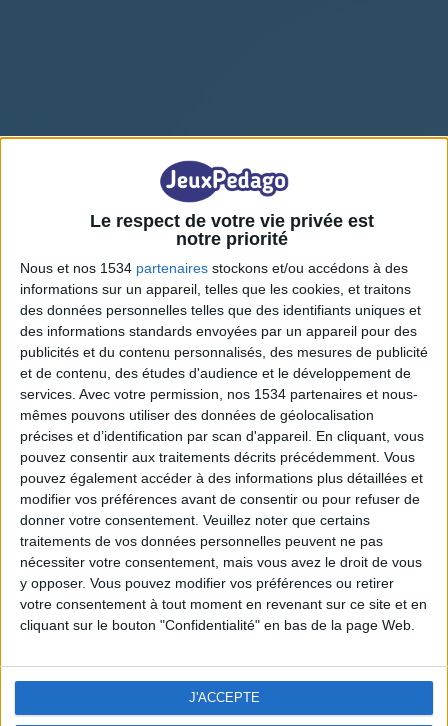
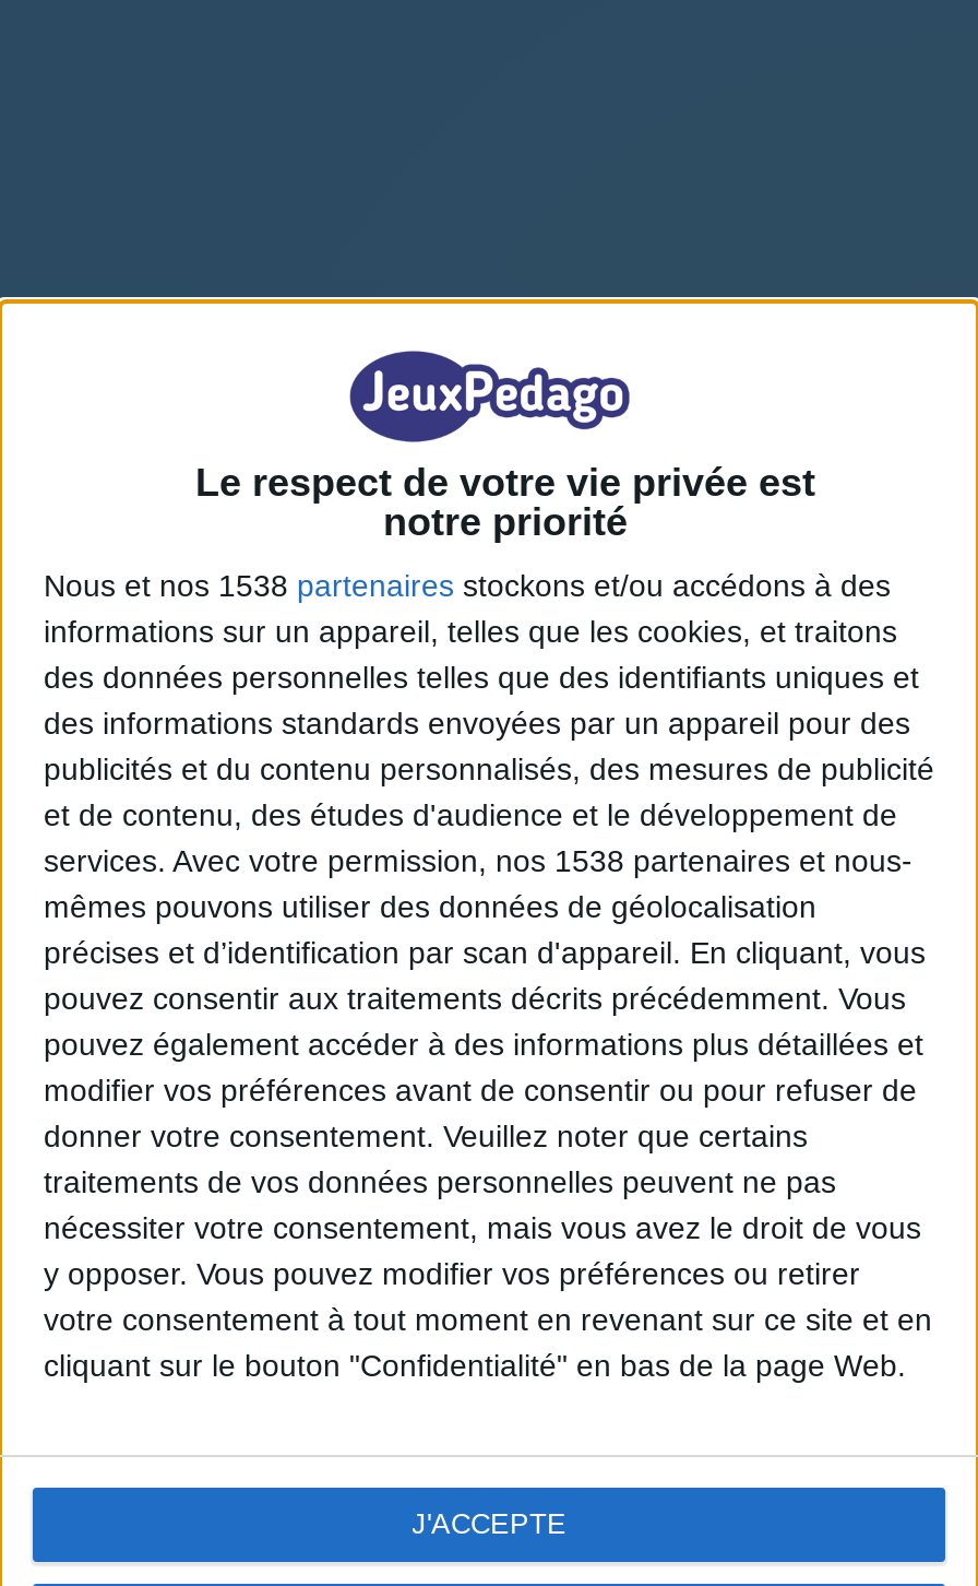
[20,260,408,276] Nous et nos 1534 partenaires stockons et/ou accédons à des -> [44,568,891,603] Nous et nos 1538 partenaires stockons et/ou accédons à des
[20,386,418,402] services. Avec votre permission, nos 1534 partenaires et nous- -> [44,843,913,878] services. Avec votre permission, nos 1538 partenaires et nous-

